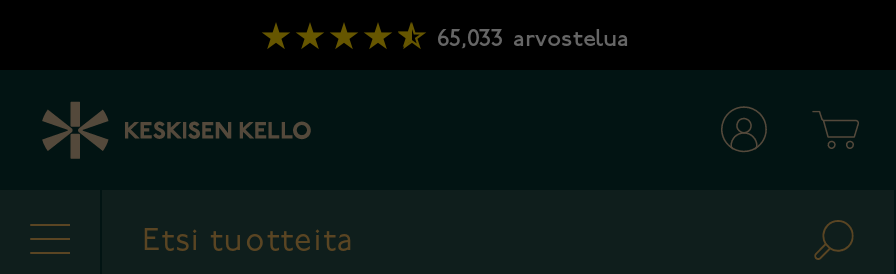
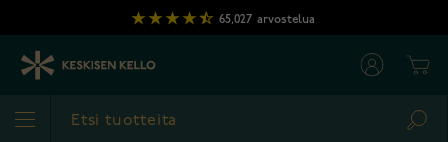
[437,24,629,54] 65,033 arvostelua -> [218,12,314,27] 65,027 arvostelua

